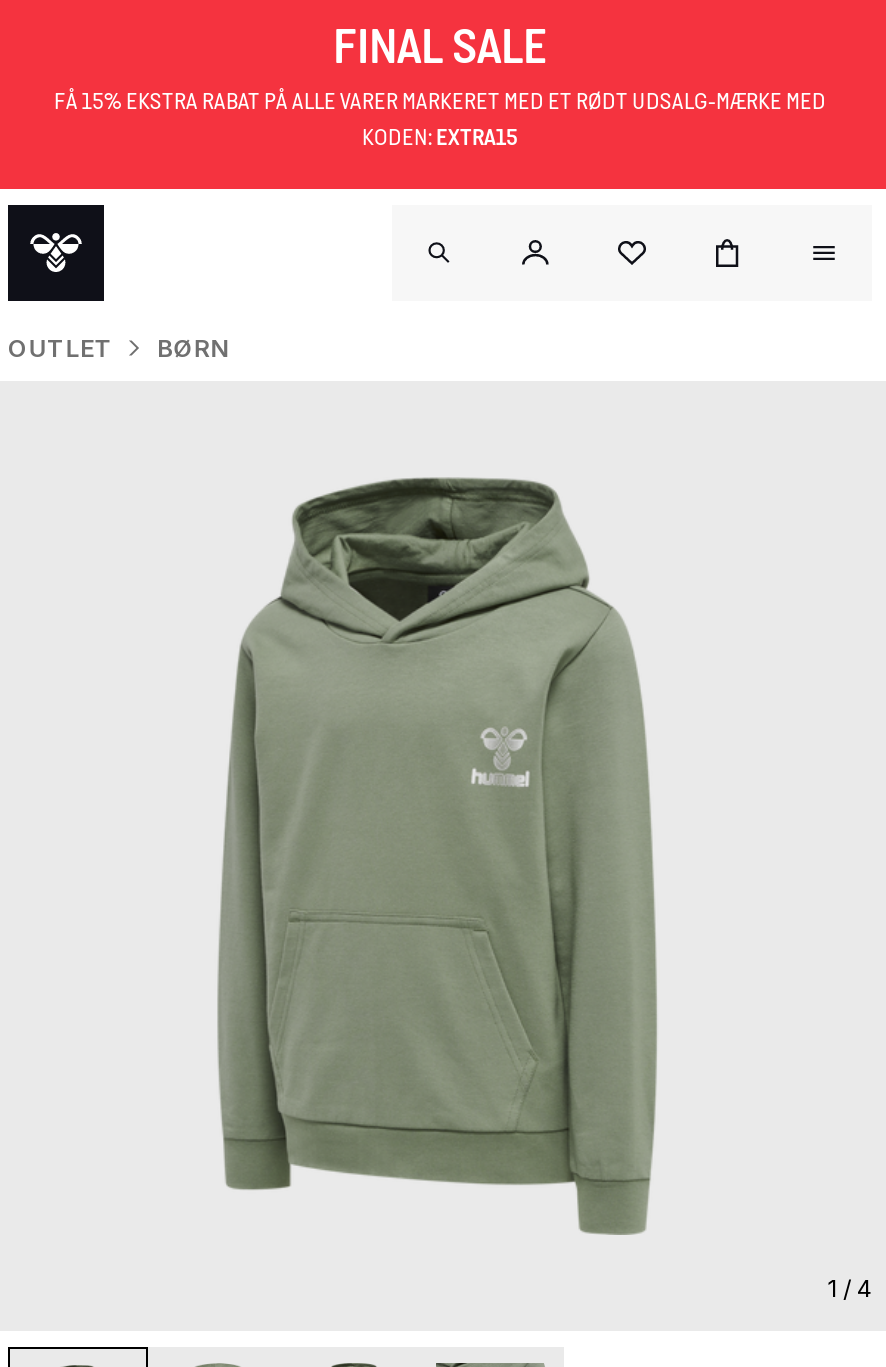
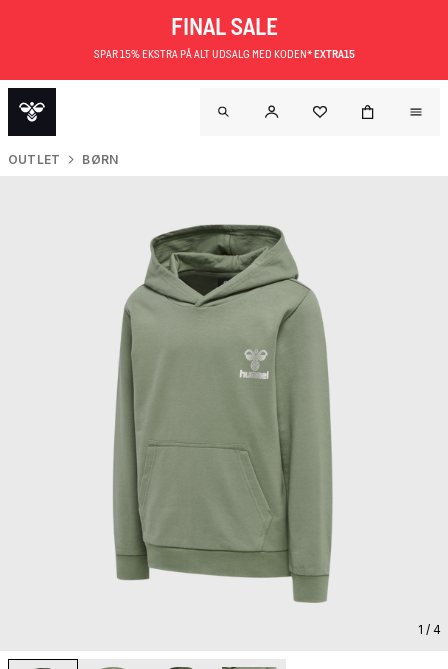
[54,87,826,149] FÅ 15% EKSTRA RABAT PÅ ALLE VARER MARKERET MED ET RØDT UDSALG-MÆRKE MED | KODEN: EXTRA15 -> [93,47,354,60] SPAR 15% EKSTRA PÅ ALT UDSALG MED KODEN* EXTRA15

